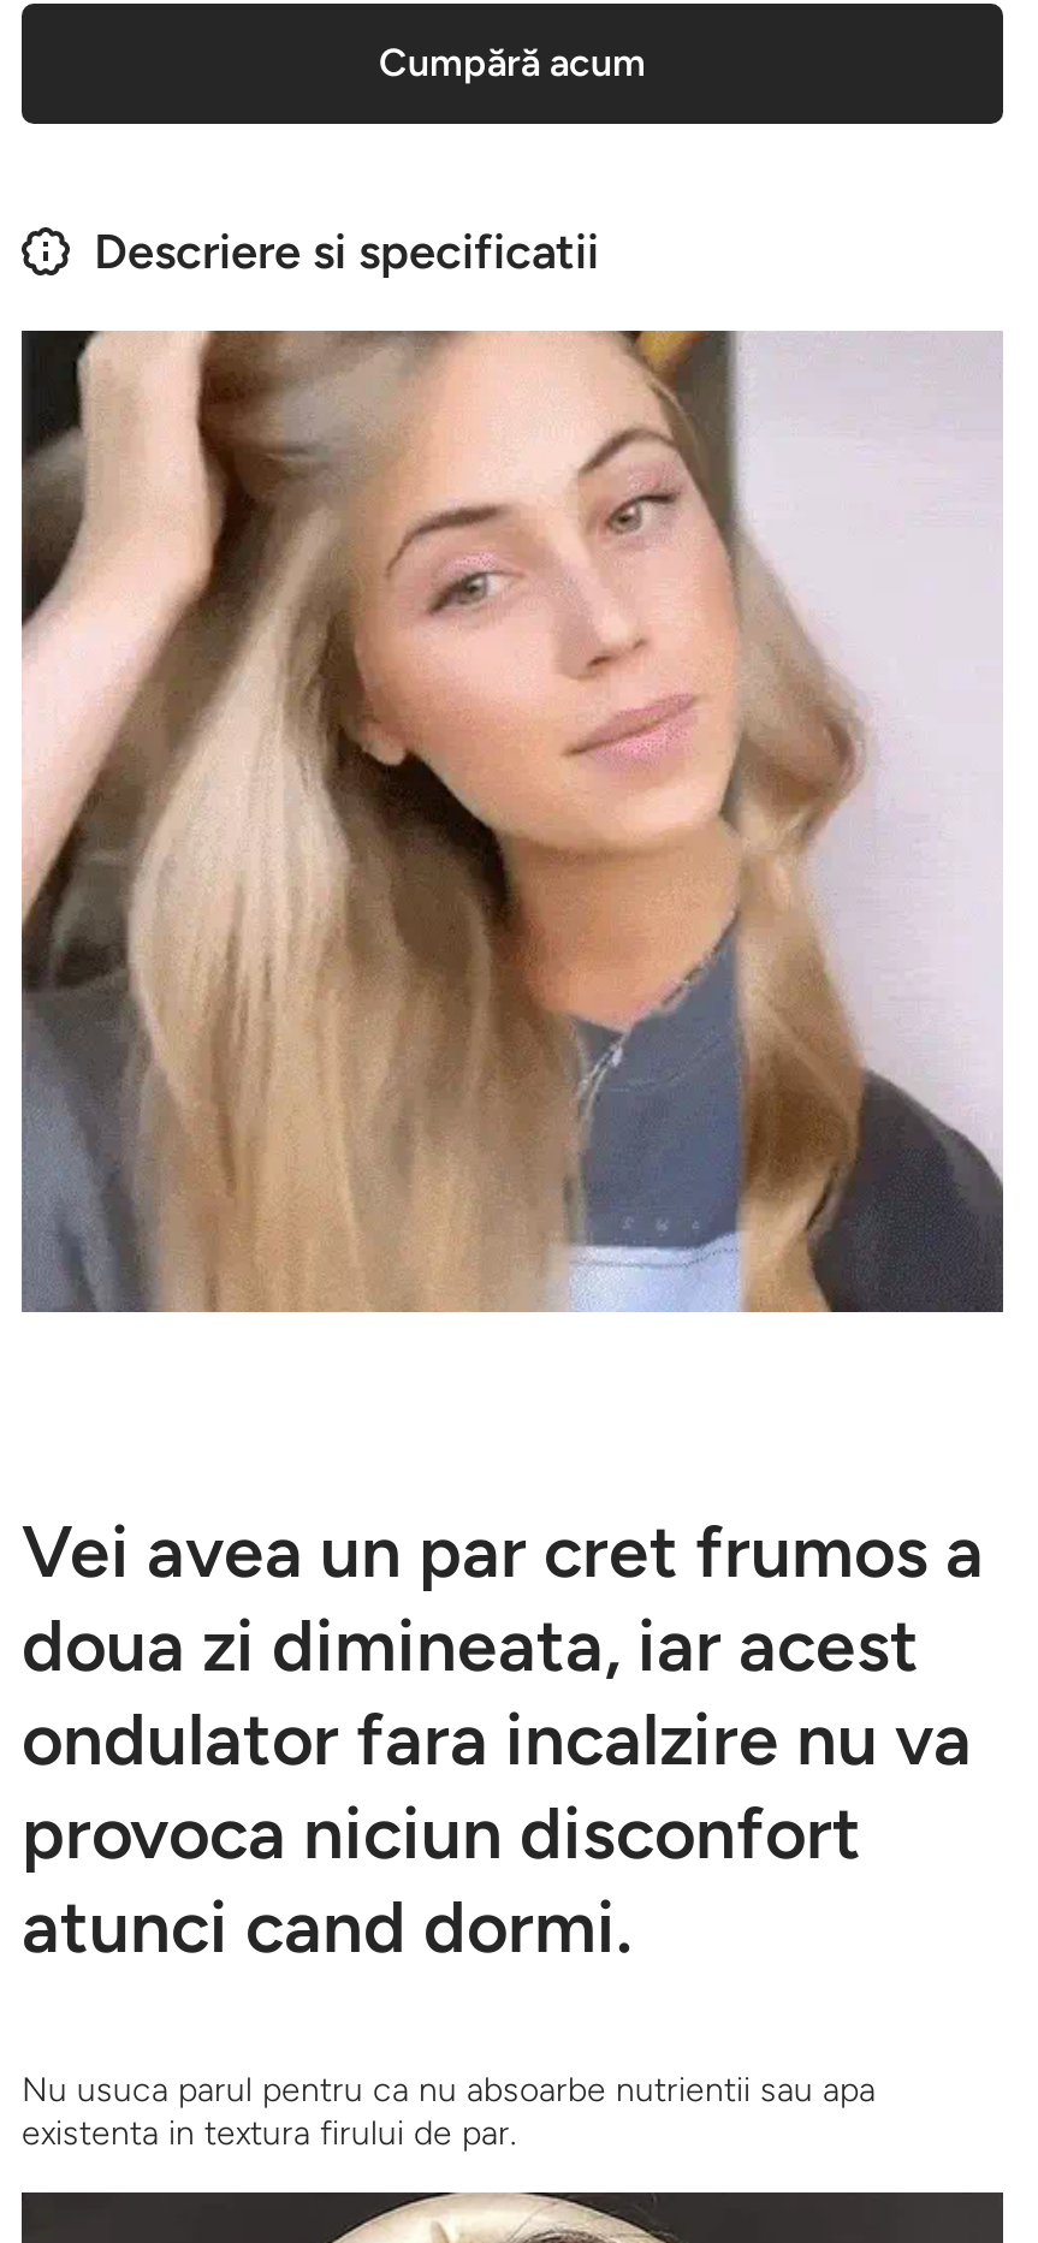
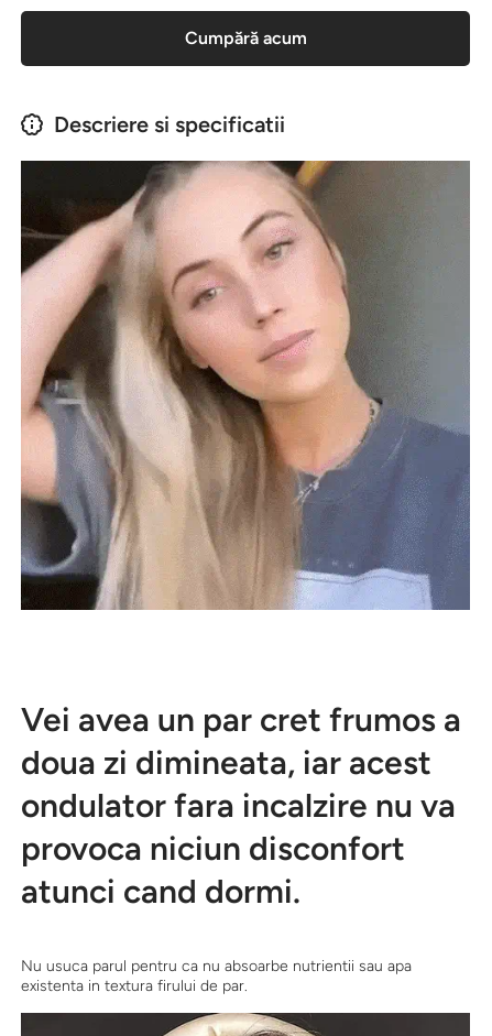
[19,328,1003,1315] [image] -> [20,160,471,611] [image]

